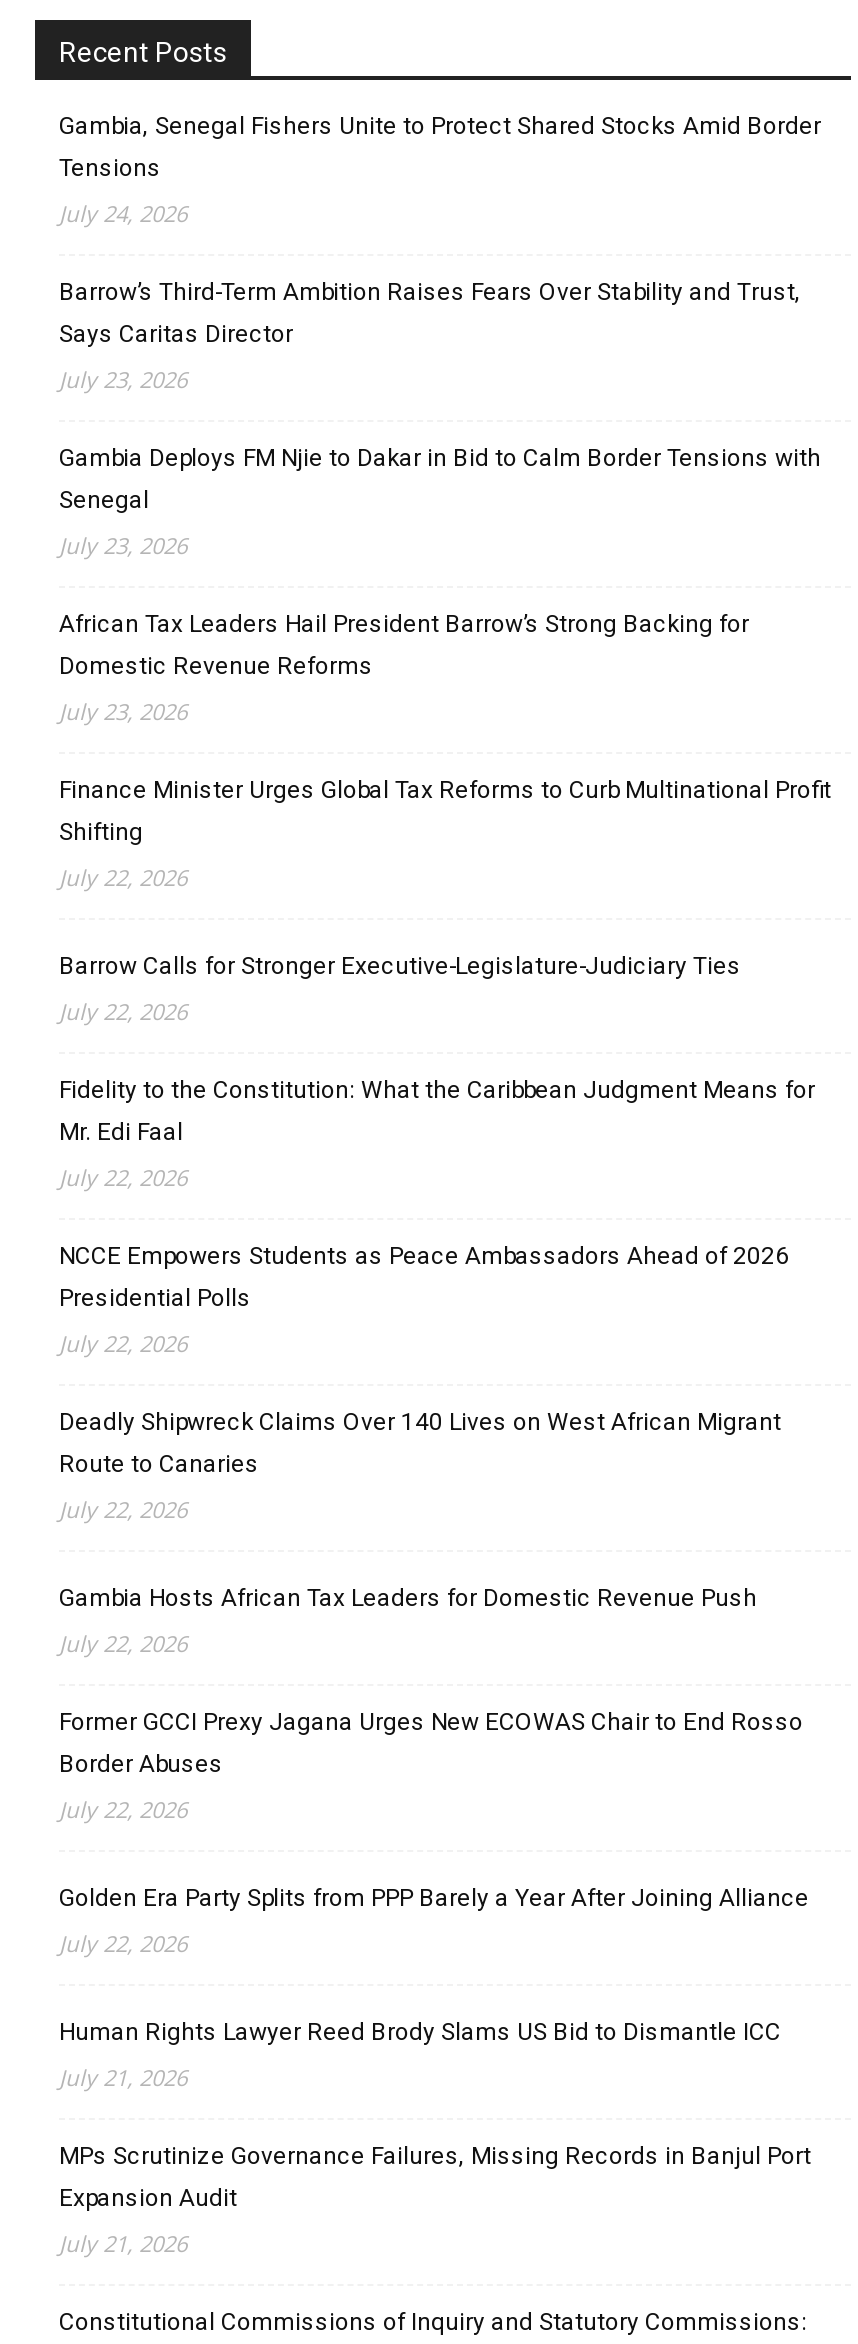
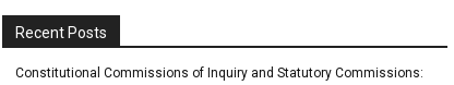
[59,111,831,2257] Gambia, Senegal Fishers Unite to Protect Shared Stocks Amid Border | Tensions | July 24, 2026 | Barrow’s Third-Term Ambition Raises Fears Over Stability and Trust, | Says Caritas Director | July 23, 2026 | Gambia Deploys FM Njie to Dakar in Bid to Calm Border Tensions with | Senegal | July 23, 2026 | African Tax Leaders Hail President Barrow’s Strong Backing for | Domestic Revenue Reforms | July 23, 2026 | Finance Minister Urges Global Tax Reforms to Curb Multinational Profit | Shifting | July 22, 2026 | Barrow Calls for Stronger Executive-Legislature-Judiciary Ties | July 22, 2026 | Fidelity to the Constitution: What the Caribbean Judgment Means for | Mr. Edi Faal | July 22, 2026 | NCCE Empowers Students as Peace Ambassadors Ahead of 2026 | Presidential Polls | July 22, 2026 | Deadly Shipwreck Claims Over 140 Lives on West African Migrant | Route to Canaries | July 22, 2026 | Gambia Hosts African Tax Leaders for Domestic Revenue Push | July 22, 2026 | Former GCCI Prexy Jagana Urges New ECOWAS Chair to End Rosso | Border Abuses | July 22, 2026 | Golden Era Party Splits from PPP Barely a Year After Joining Alliance | July 22, 2026 | Human Rights Lawyer Reed Brody Slams US Bid to Dismantle ICC | July 21, 2026 | MPs Scrutinize Governance Failures, Missing Records in Banjul Port | Expansion Audit | July 21, 2026 -> none

